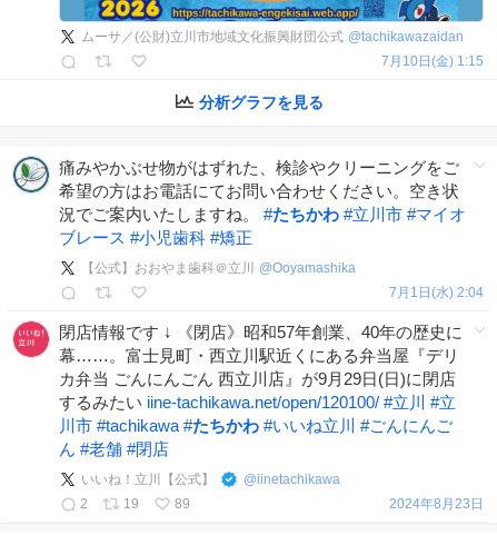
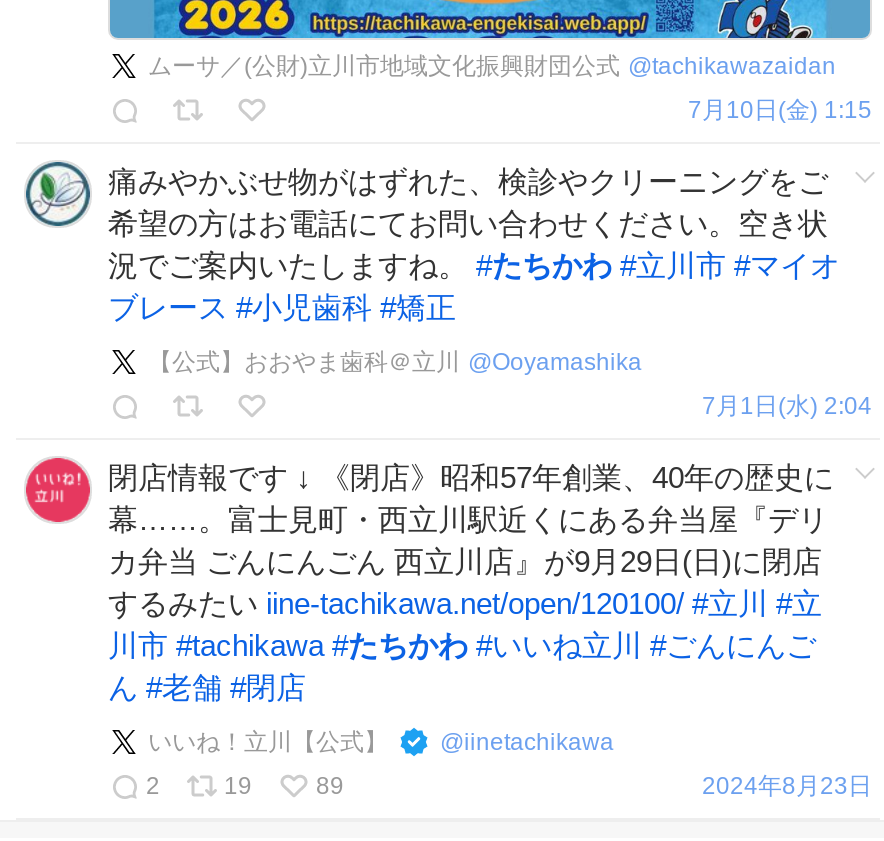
[198,93,323,111] 分析グラフを見る -> none

